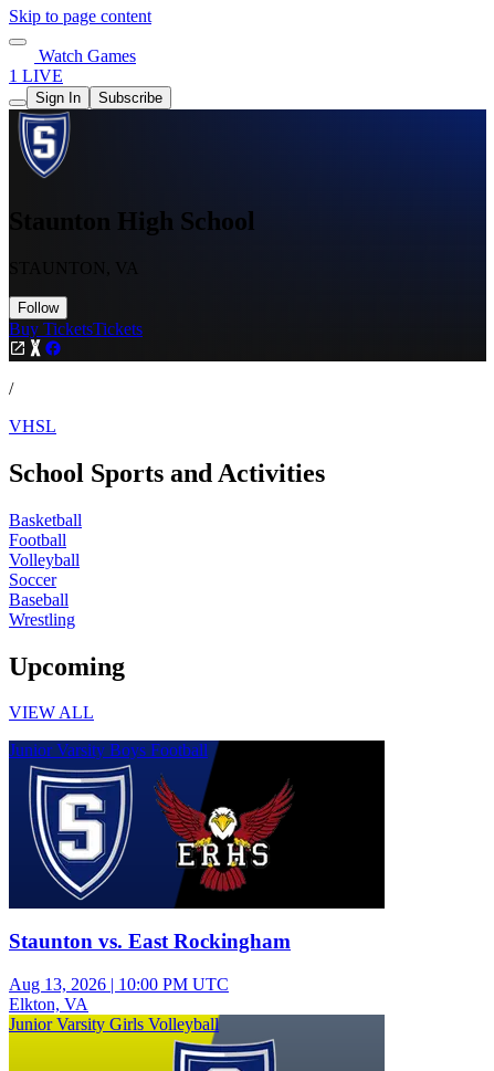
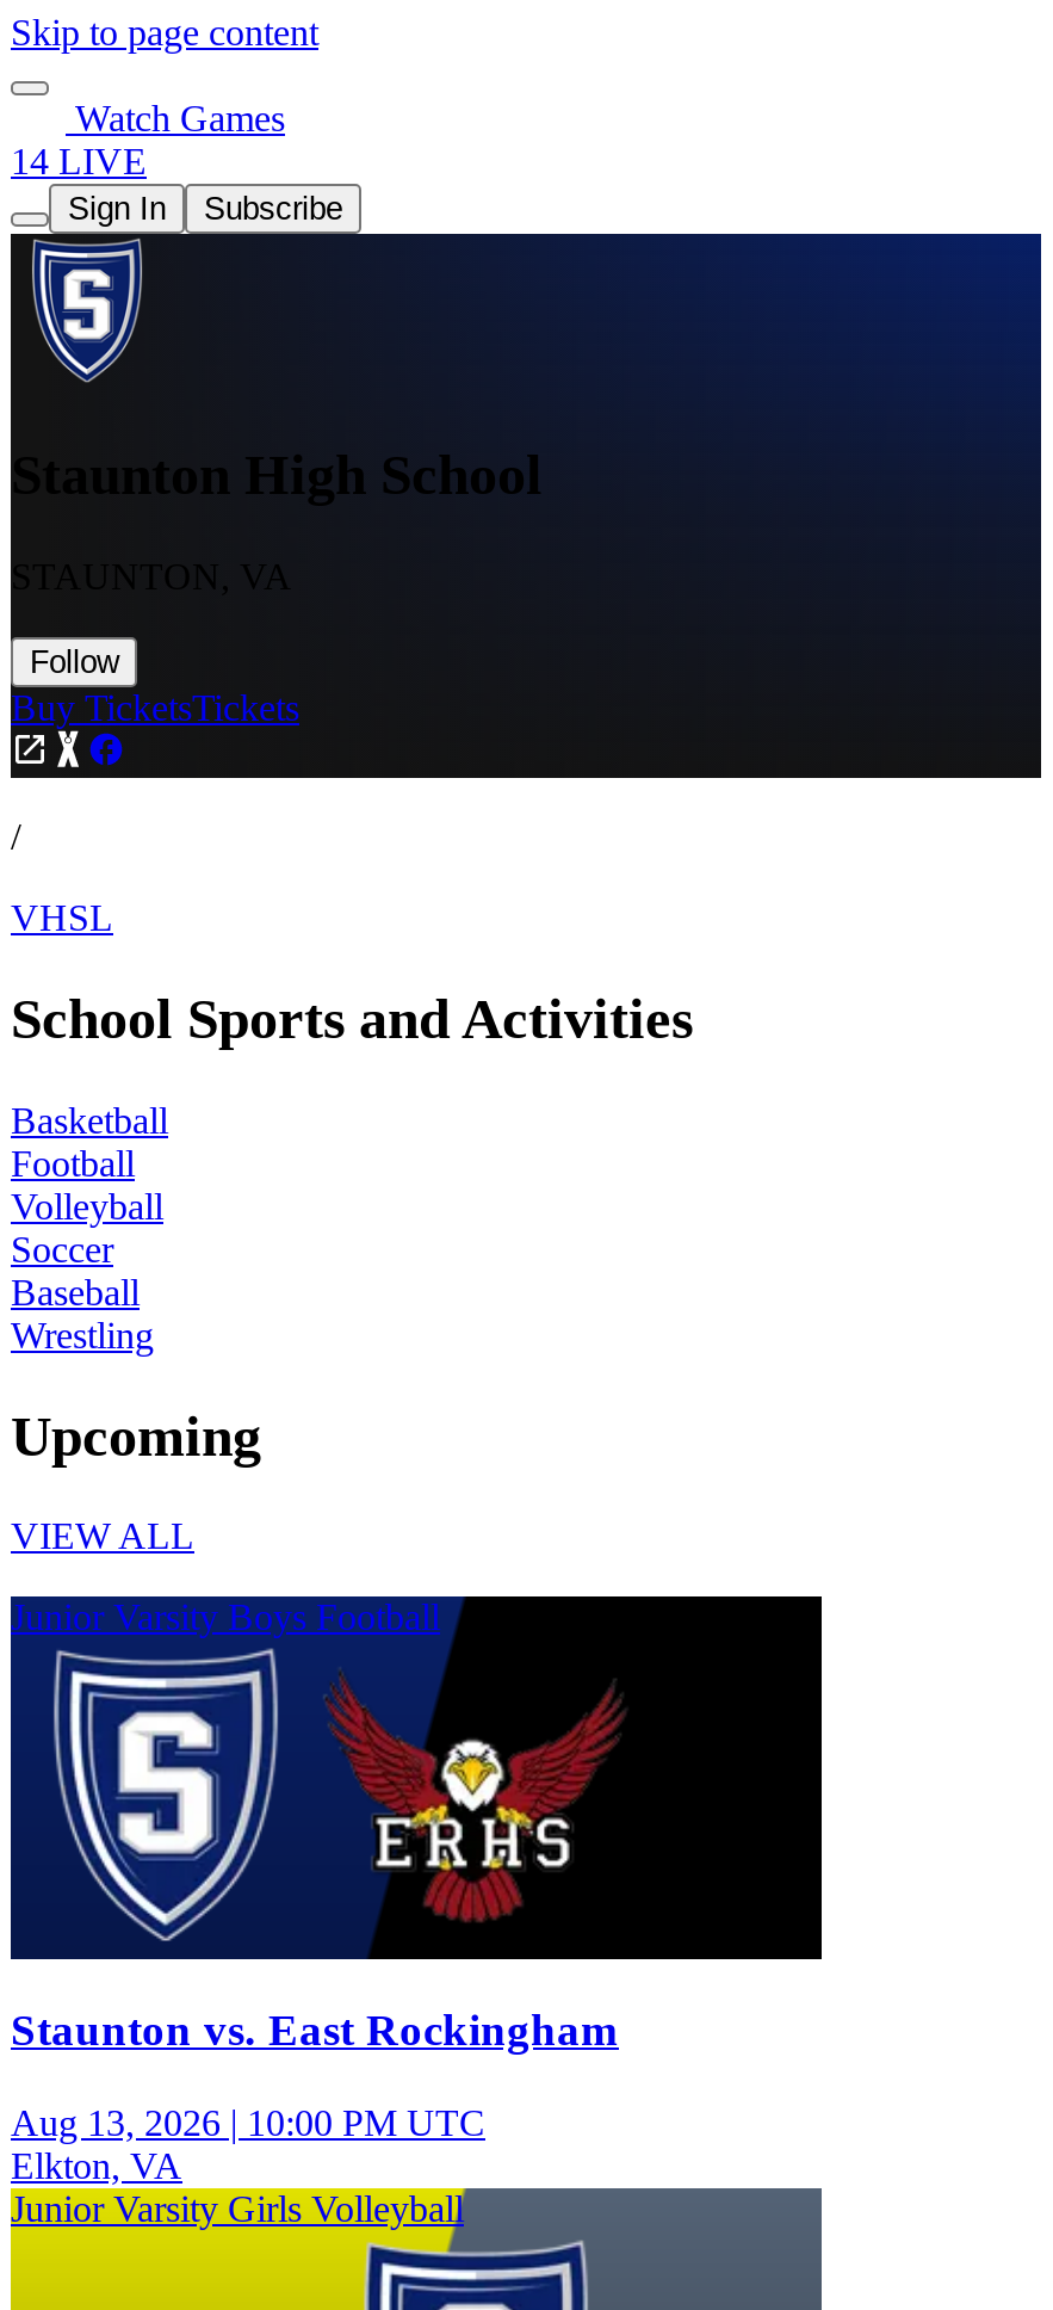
[9,66,63,85] 1 LIVE -> [11,141,147,181] 14 LIVE

